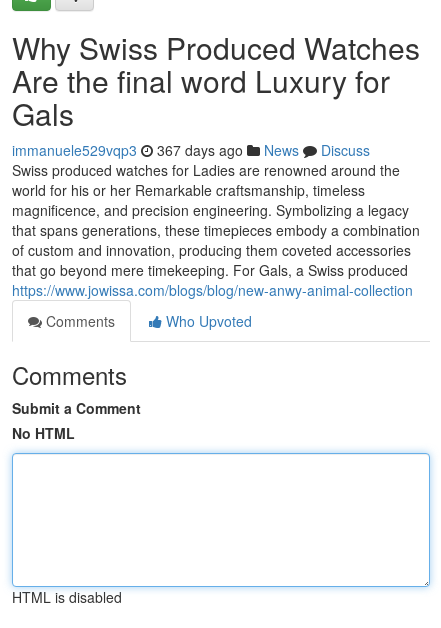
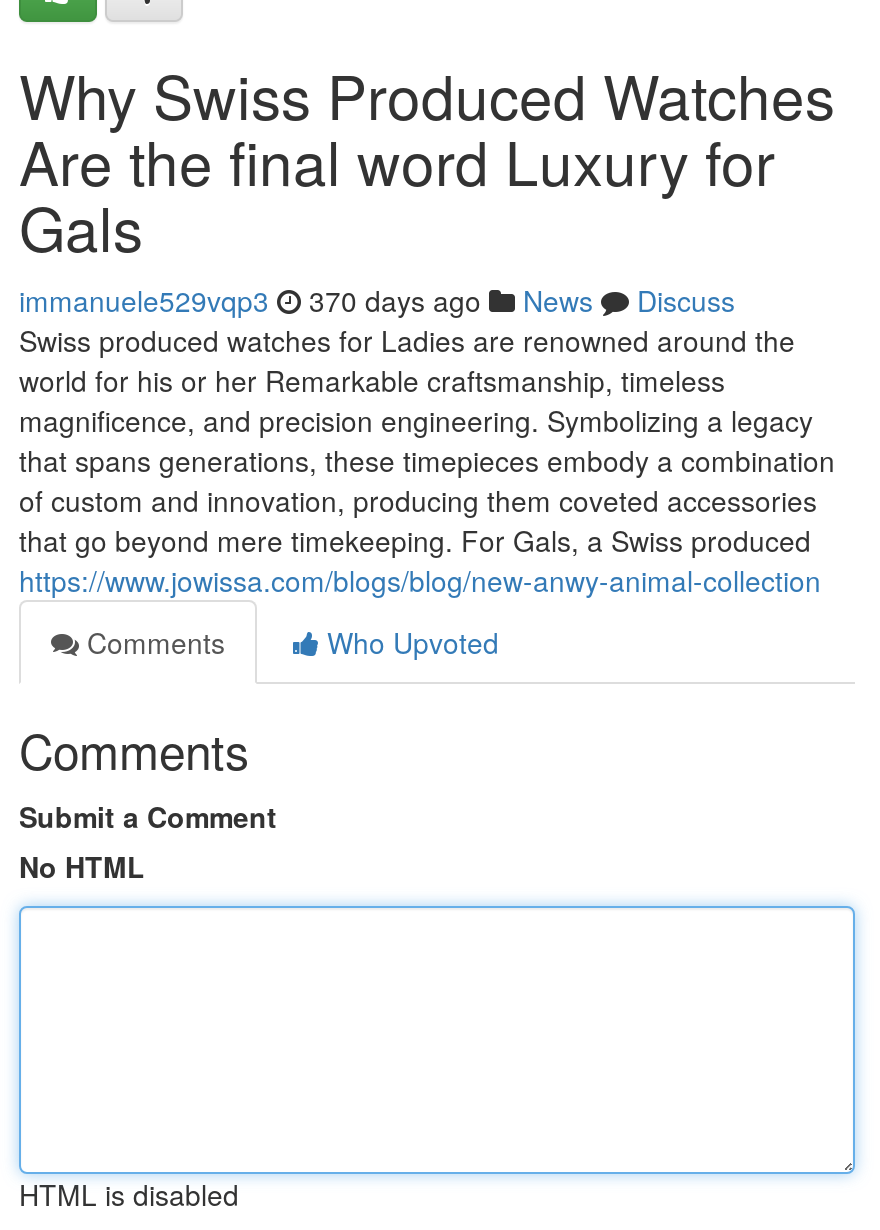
[12,140,370,160] immanuele529vqp3 367 days ago News Discuss -> [19,280,735,320] immanuele529vqp3 370 days ago News Discuss

